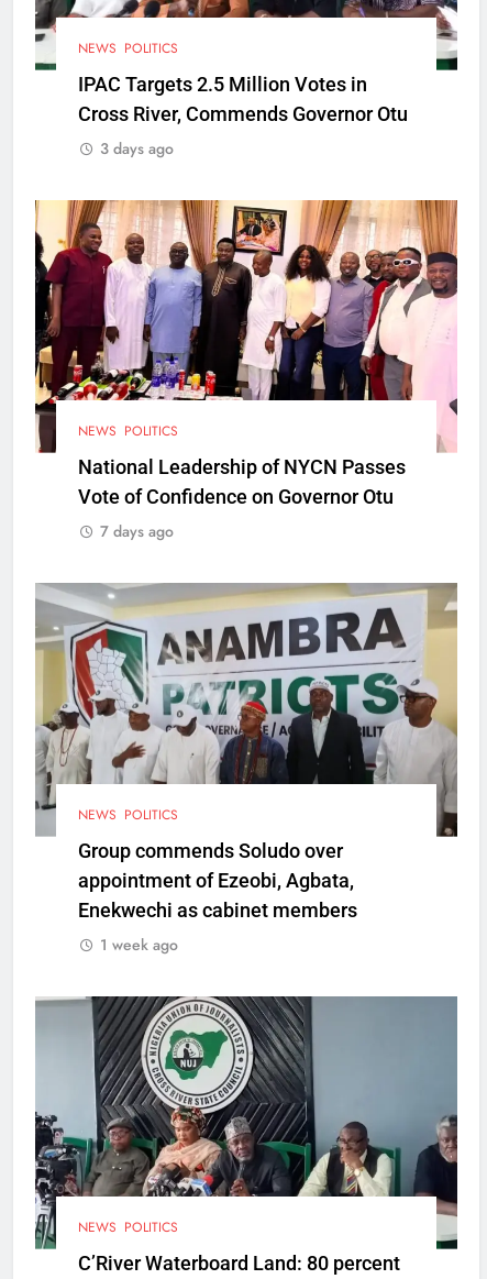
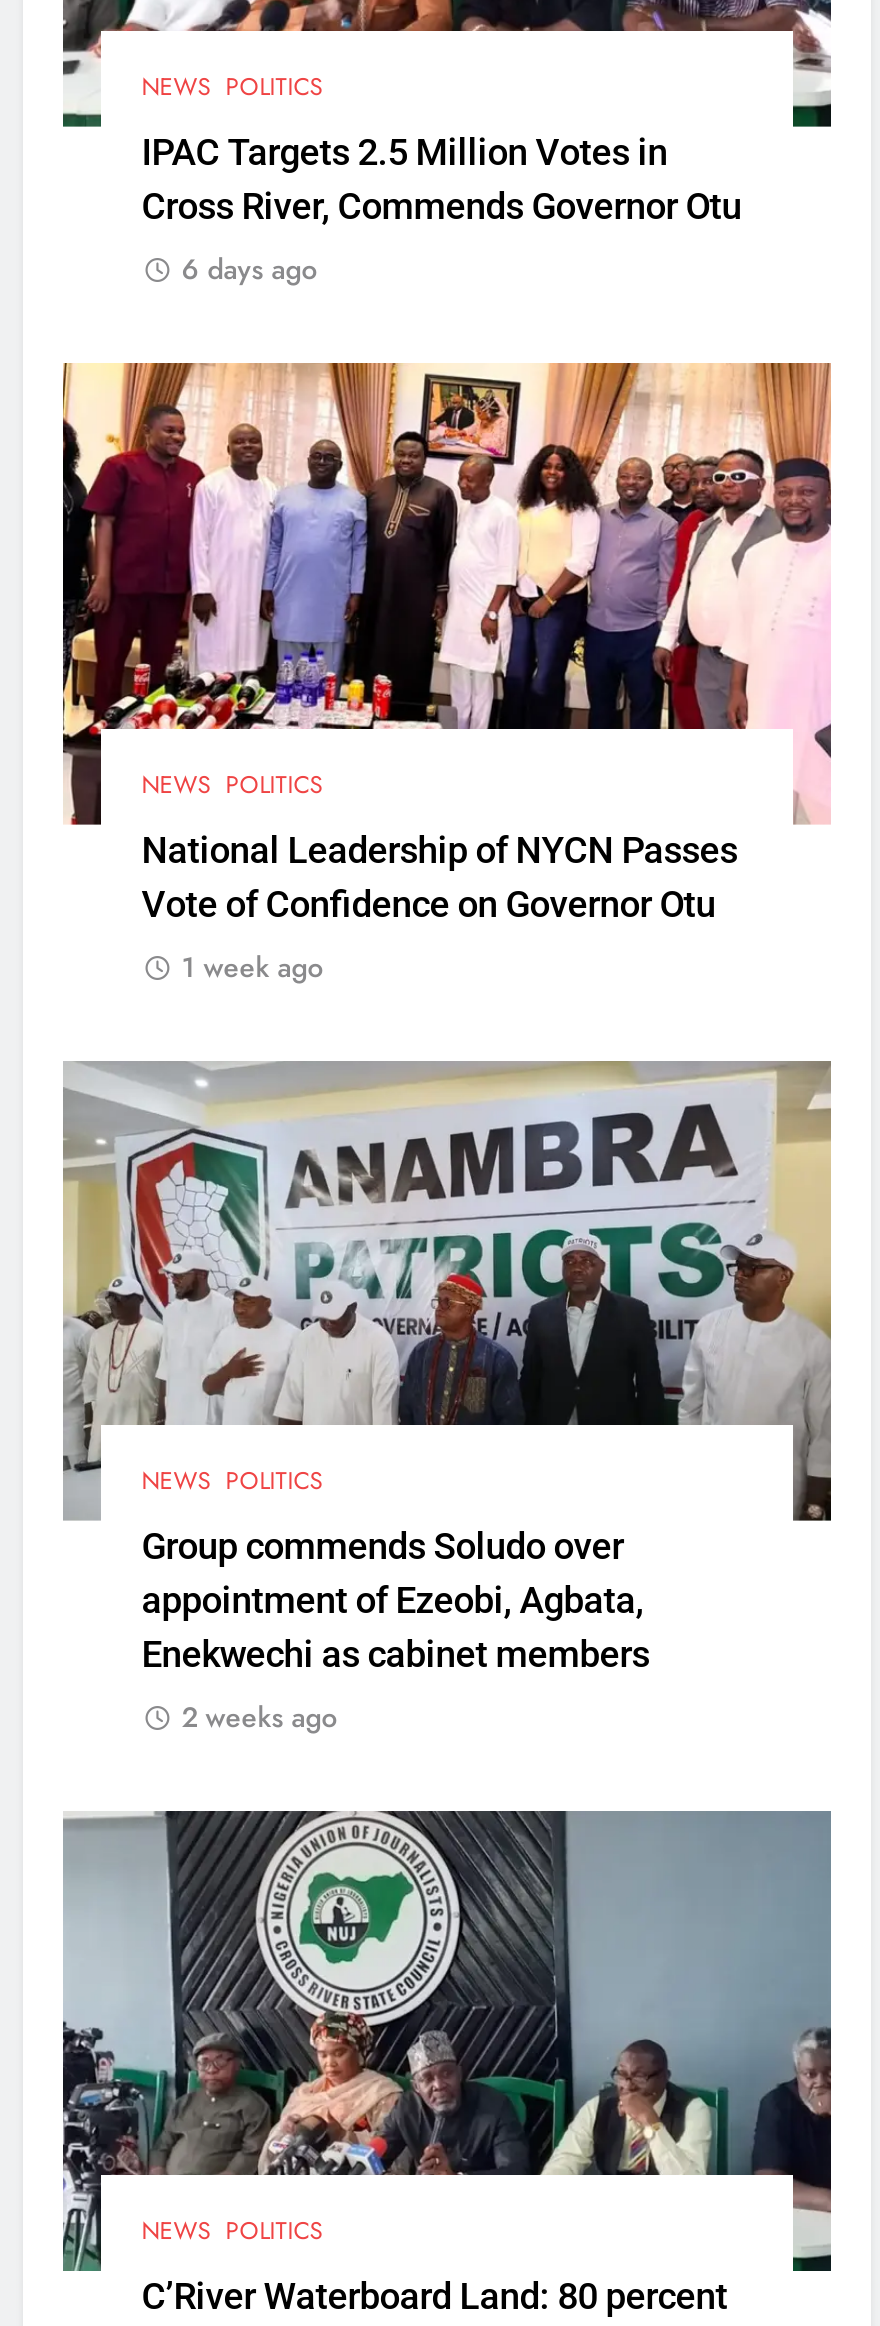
[100,137,174,159] 3 days ago -> [181,250,317,290] 6 days ago
[100,521,174,543] 7 days ago -> [181,947,323,987] 1 week ago
[100,933,178,955] 1 week ago -> [181,1697,337,1737] 2 weeks ago

